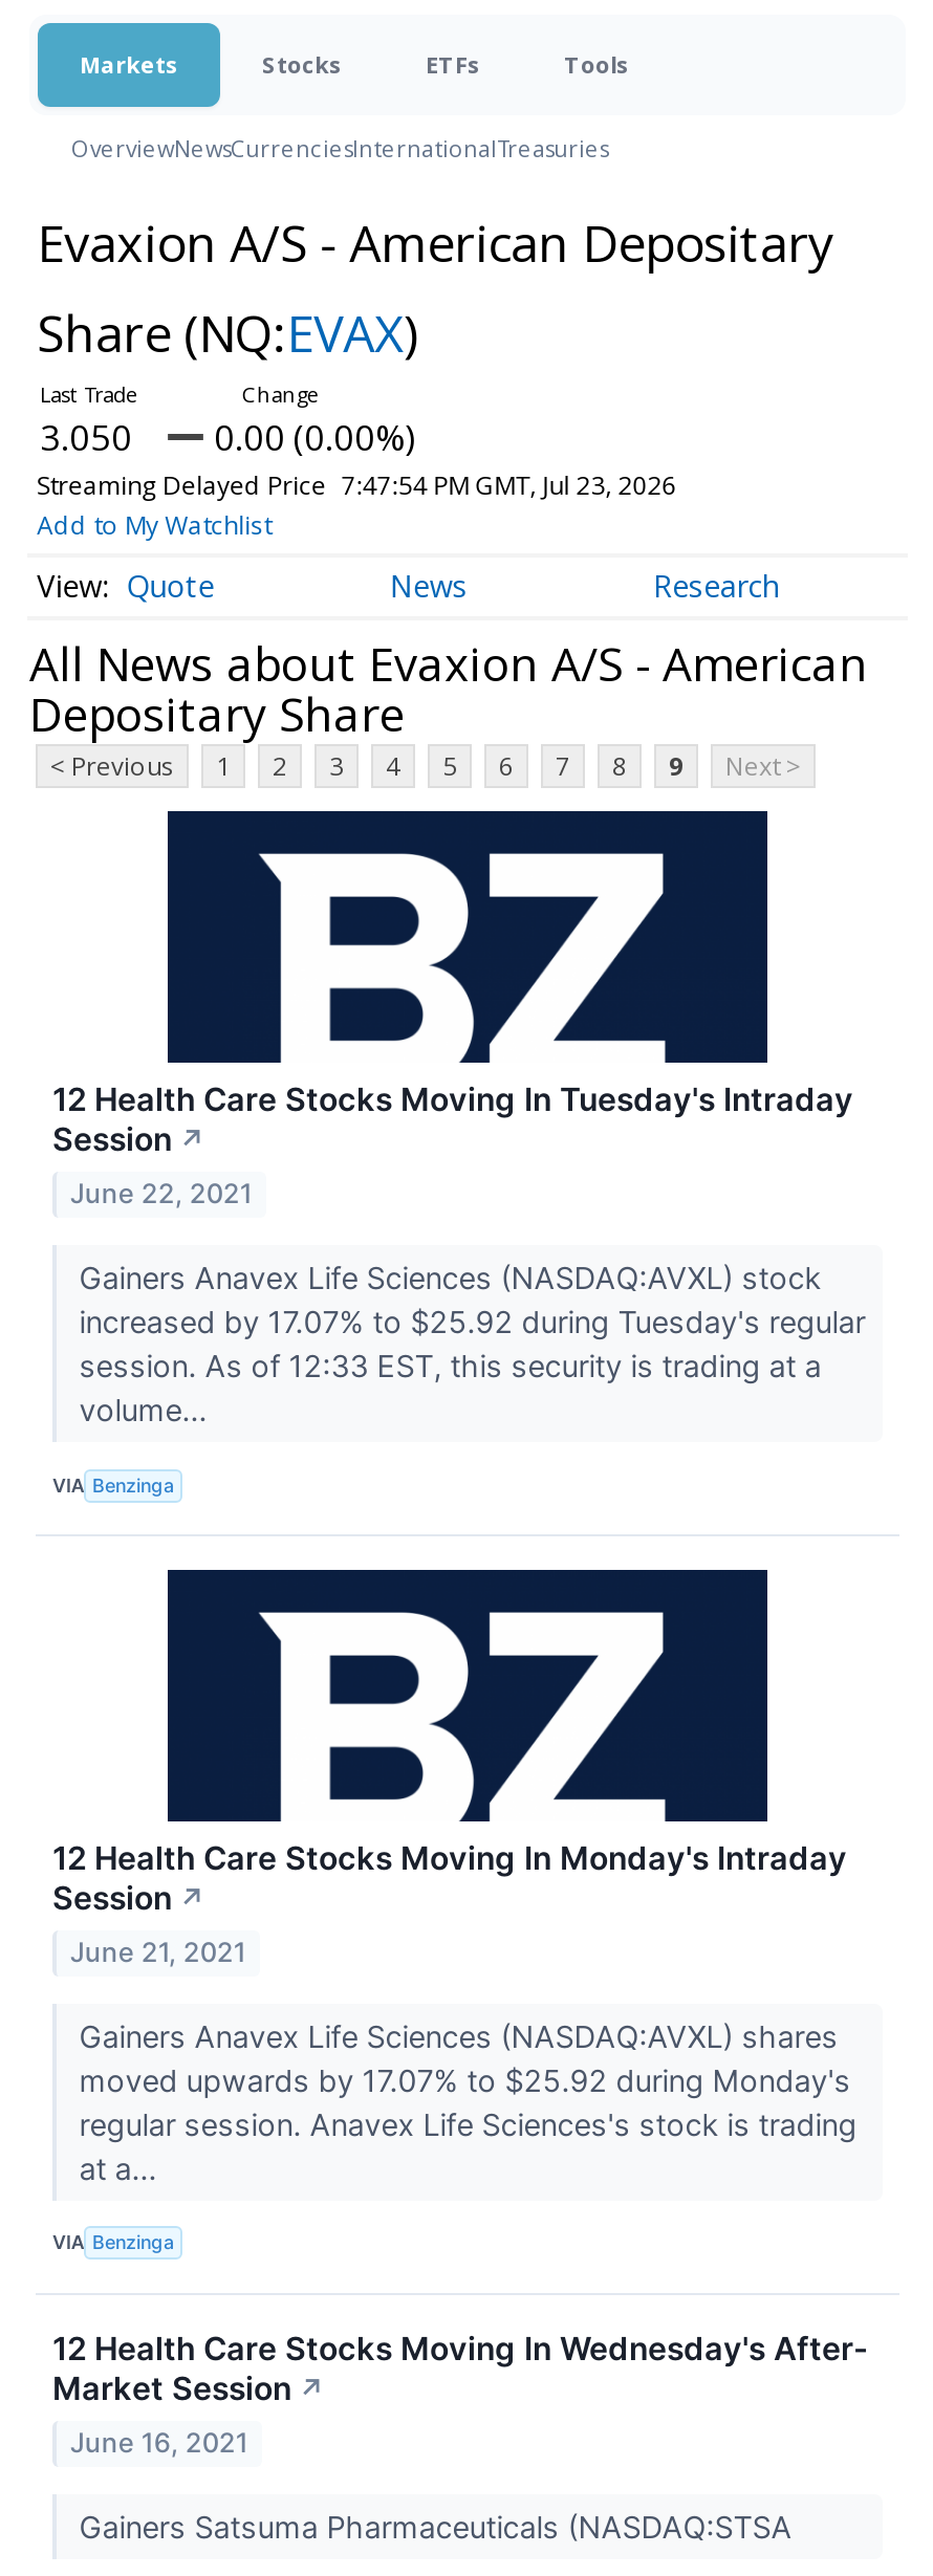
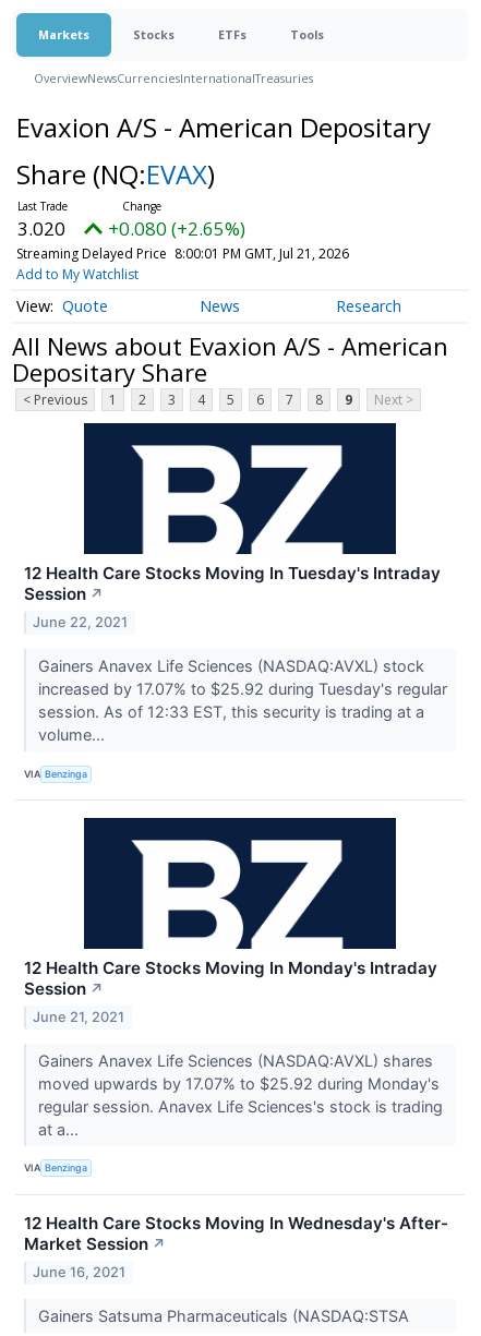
[40,413,132,461] 3.050 -> [17,216,65,241] 3.020
[214,413,415,461] 0.00 (0.00%) -> [108,216,245,241] +0.080 (+2.65%)
[37,467,677,503] Streaming Delayed Price 7:47:54 PM GMT, Jul 23, 2026 -> [16,244,349,263] Streaming Delayed Price 8:00:01 PM GMT, Jul 21, 2026

